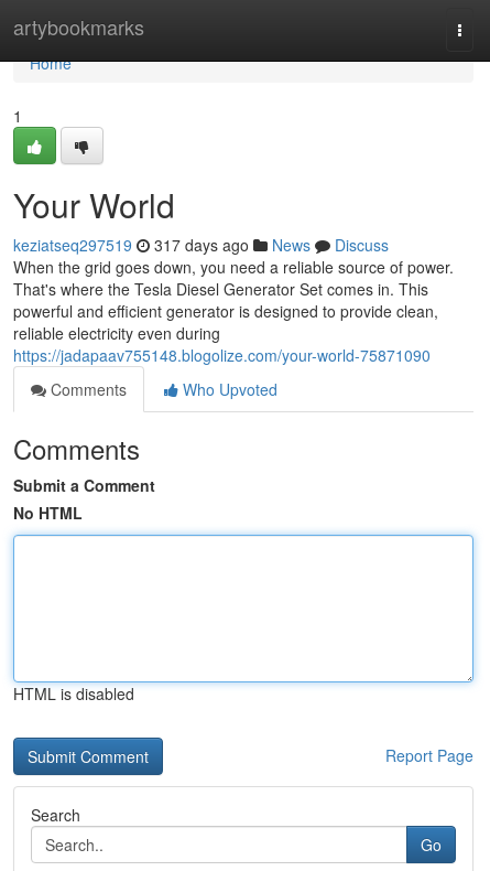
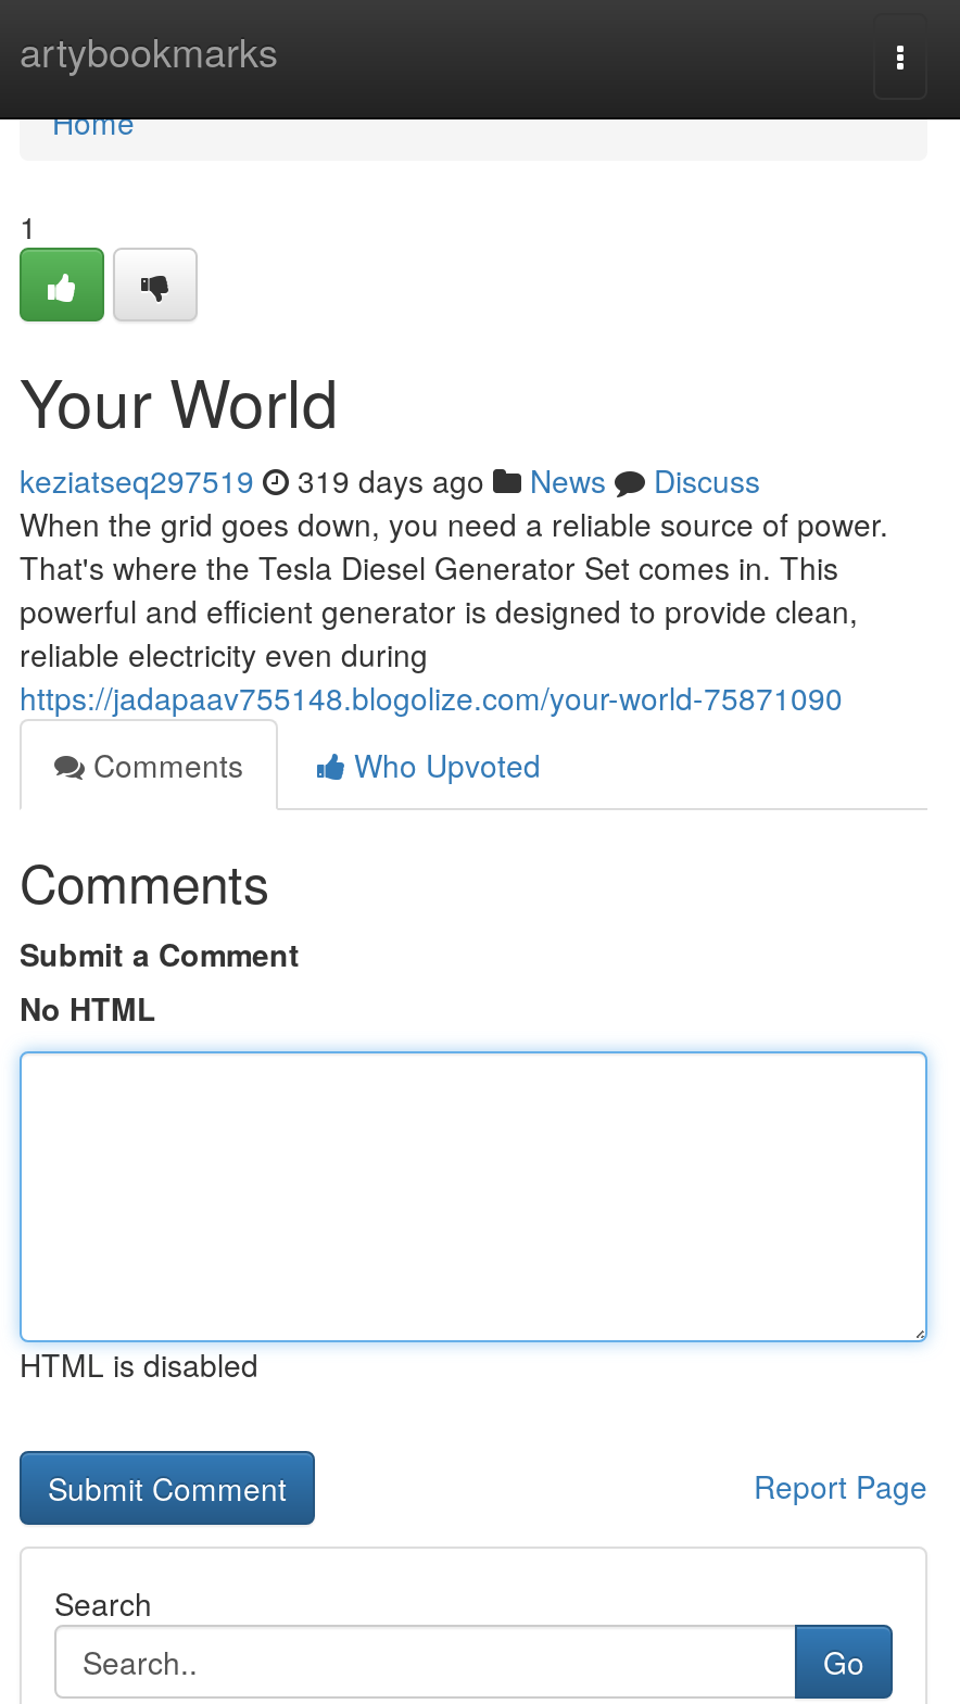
[13,234,389,256] keziatseq297519 317 days ago News Discuss -> [20,458,760,502] keziatseq297519 319 days ago News Discuss

